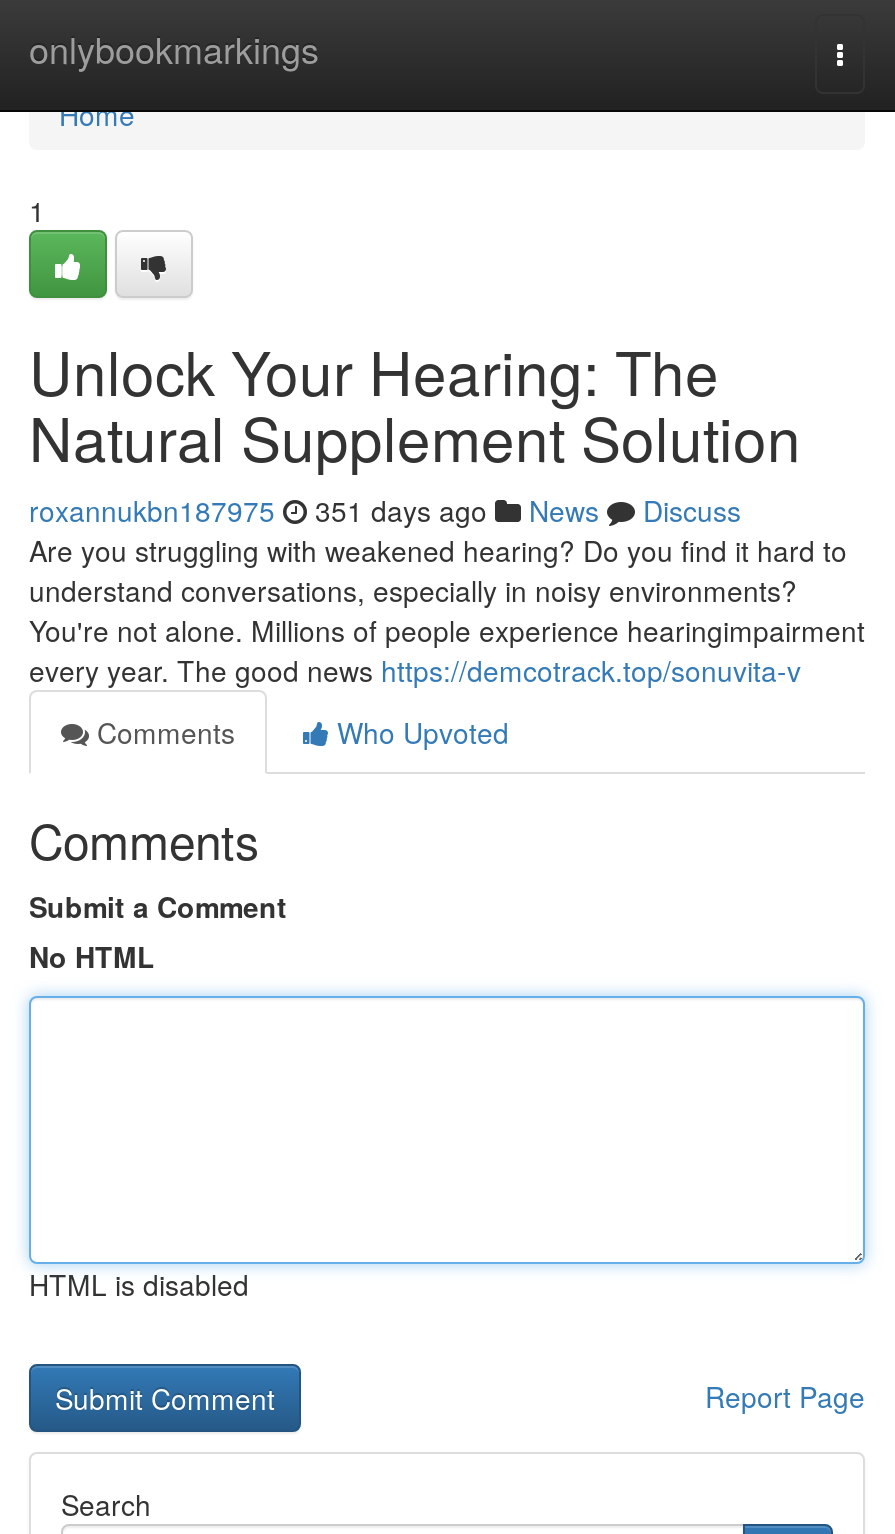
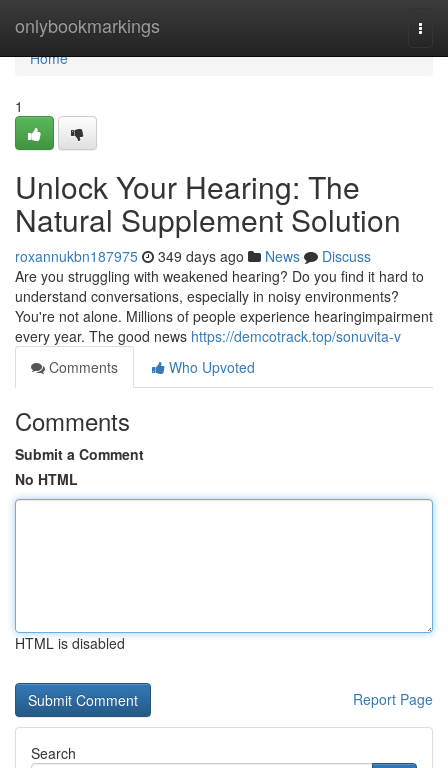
[29,490,741,530] roxannukbn187975 351 days ago News Discuss -> [15,246,371,266] roxannukbn187975 349 days ago News Discuss

